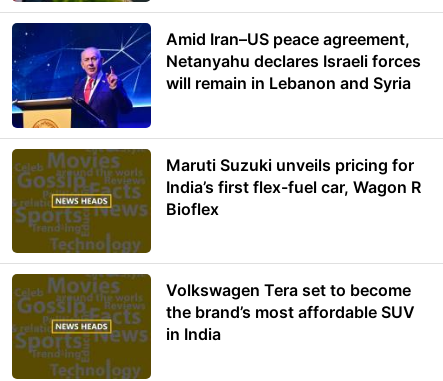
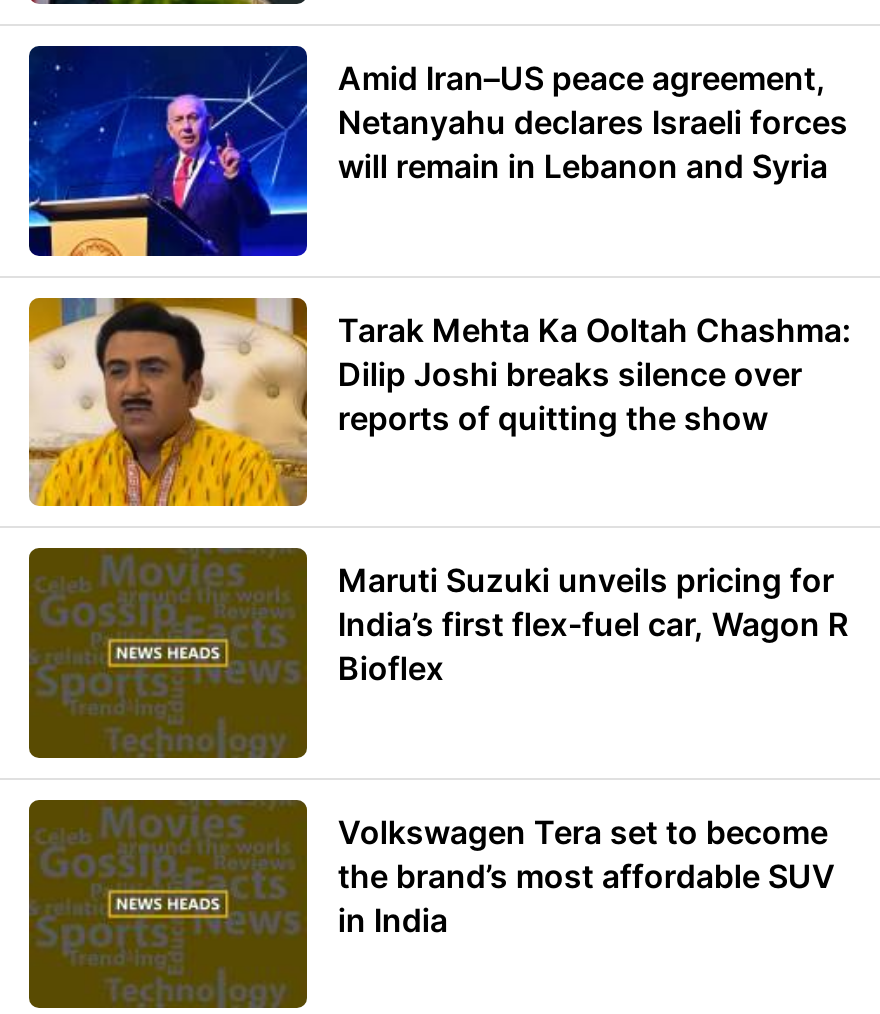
none -> [27,296,852,508] [image] | Tarak Mehta Ka Ooltah Chashma: | Dilip Joshi breaks silence over | reports of quitting the show

